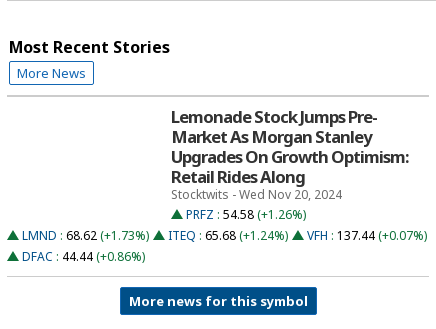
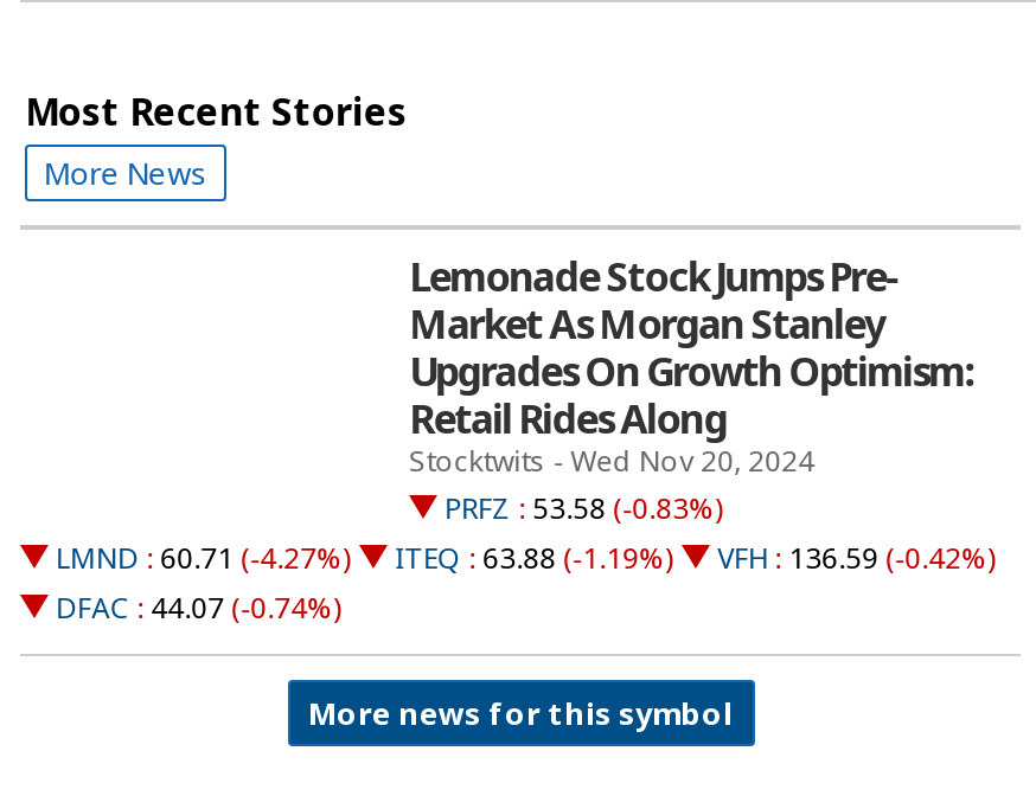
[186,206,306,223] PRFZ : 54.58 (+1.26%) -> [445,488,722,529] PRFZ : 53.58 (-0.83%)
[22,227,149,244] LMND : 68.62 (+1.73%) -> [56,538,350,579] LMND : 60.71 (-4.27%)
[168,227,288,244] ITEQ : 65.68 (+1.24%) -> [395,538,672,579] ITEQ : 63.88 (-1.19%)
[307,227,427,244] VFH : 137.44 (+0.07%) -> [717,538,995,579] VFH : 136.59 (-0.42%)
[22,248,145,265] DFAC : 44.44 (+0.86%) -> [56,588,340,628] DFAC : 44.07 (-0.74%)

